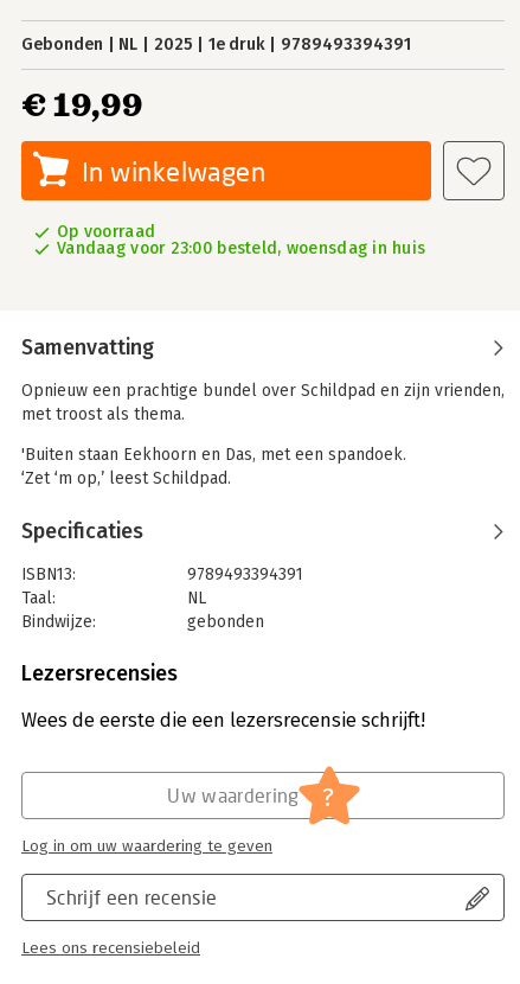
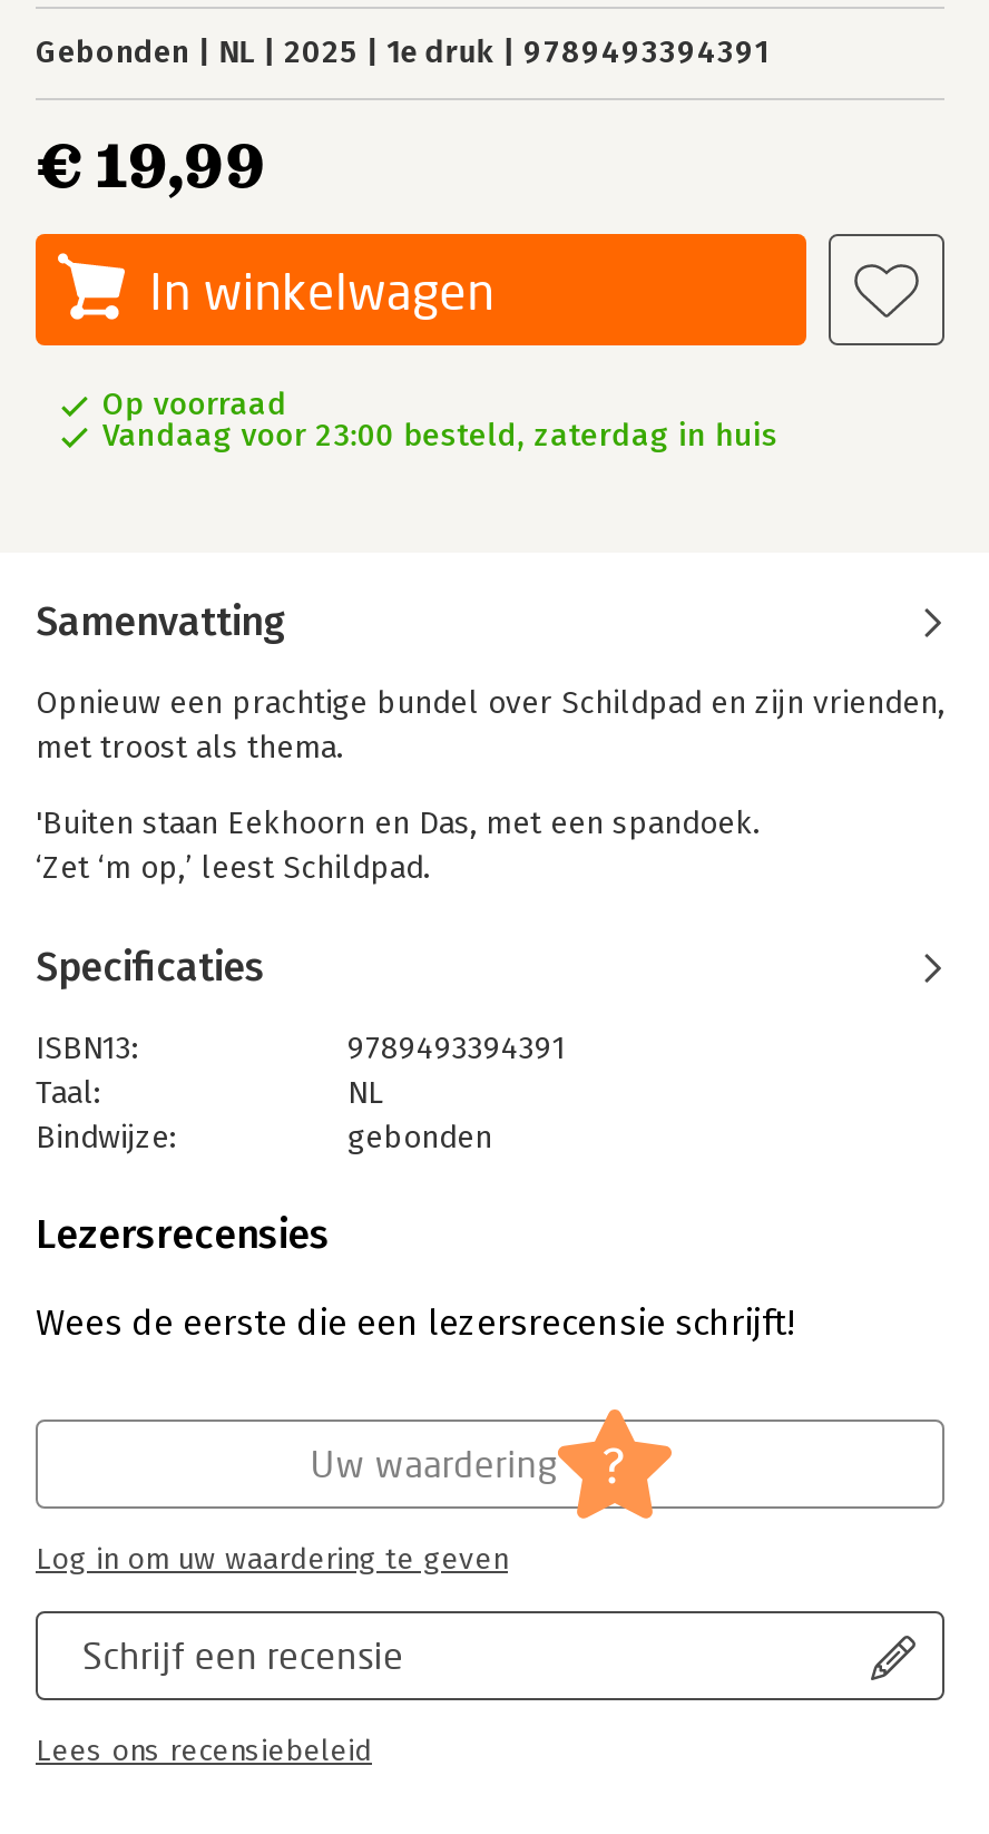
[57,238,426,258] Vandaag voor 23:00 besteld, woensdag in huis -> [102,417,778,455] Vandaag voor 23:00 besteld, zaterdag in huis

